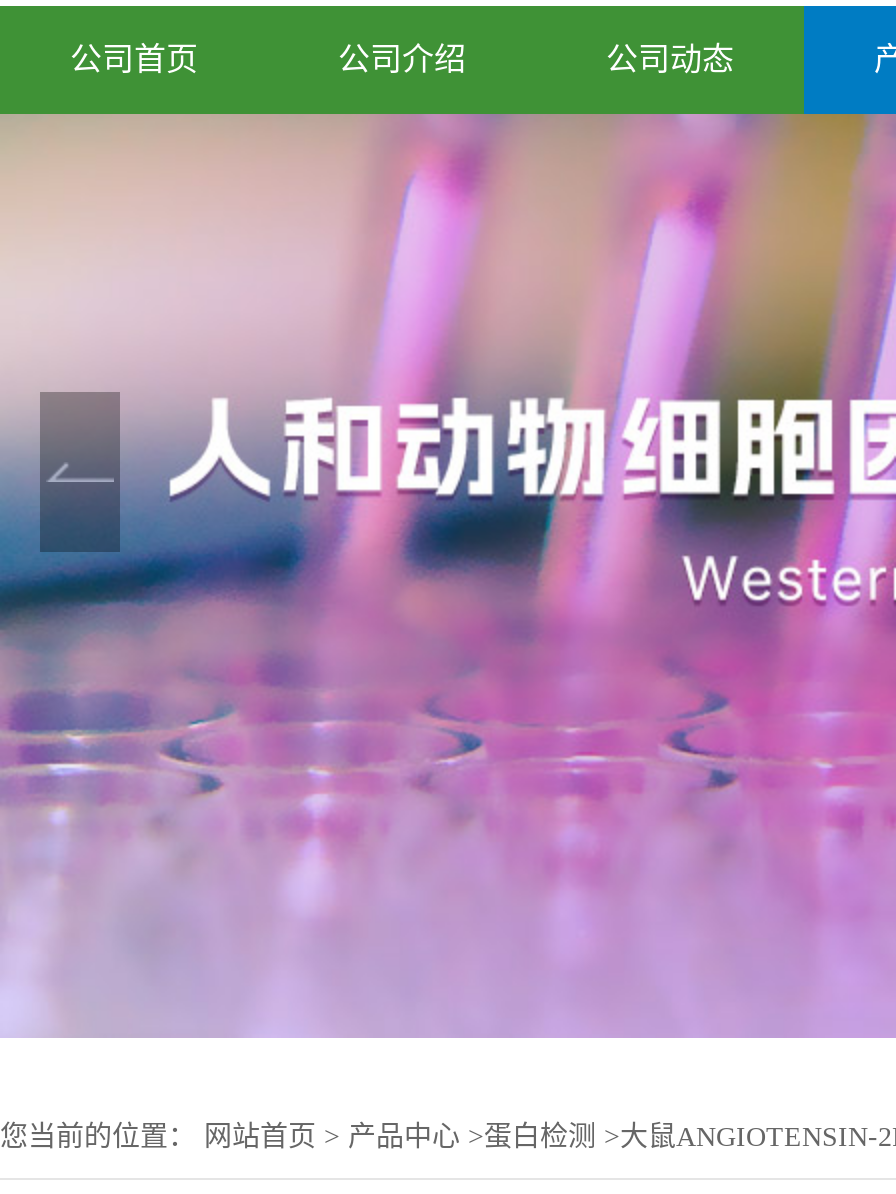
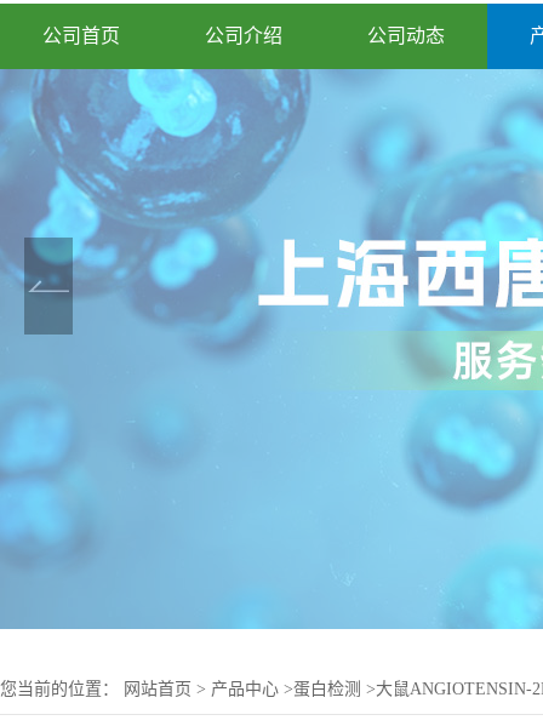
[6,112,890,1038] [image] -> [4,68,539,630] [image]

